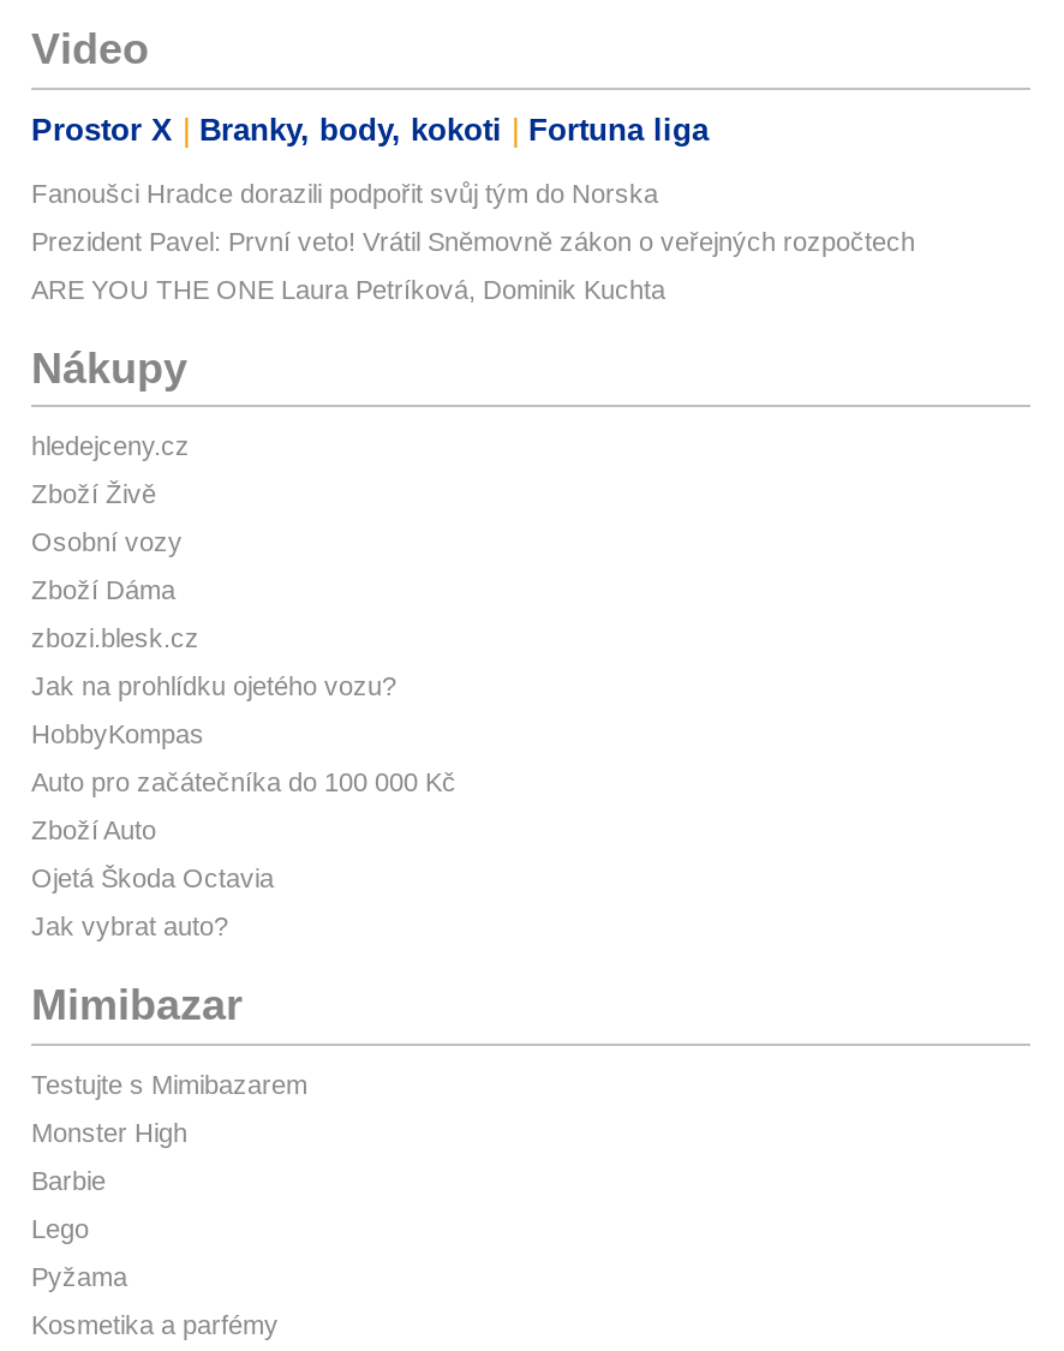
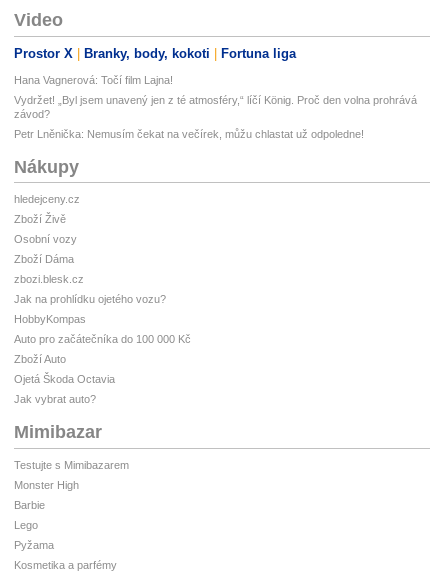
[31,179,658,208] Fanoušci Hradce dorazili podpořit svůj tým do Norska -> [14,74,173,86] Hana Vagnerová: Točí film Lajna!
[31,227,915,256] Prezident Pavel: První veto! Vrátil Sněmovně zákon o veřejných rozpočtech -> [14,94,417,120] Vydržet! „Byl jsem unavený jen z té atmosféry,“ líčí König. Proč den volna prohrává | závod?
[31,275,665,304] ARE YOU THE ONE Laura Petríková, Dominik Kuchta -> [14,128,364,140] Petr Lněnička: Nemusím čekat na večírek, můžu chlastat už odpoledne!

